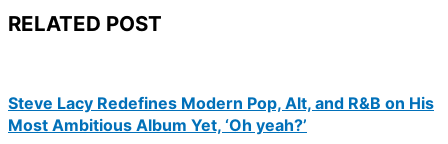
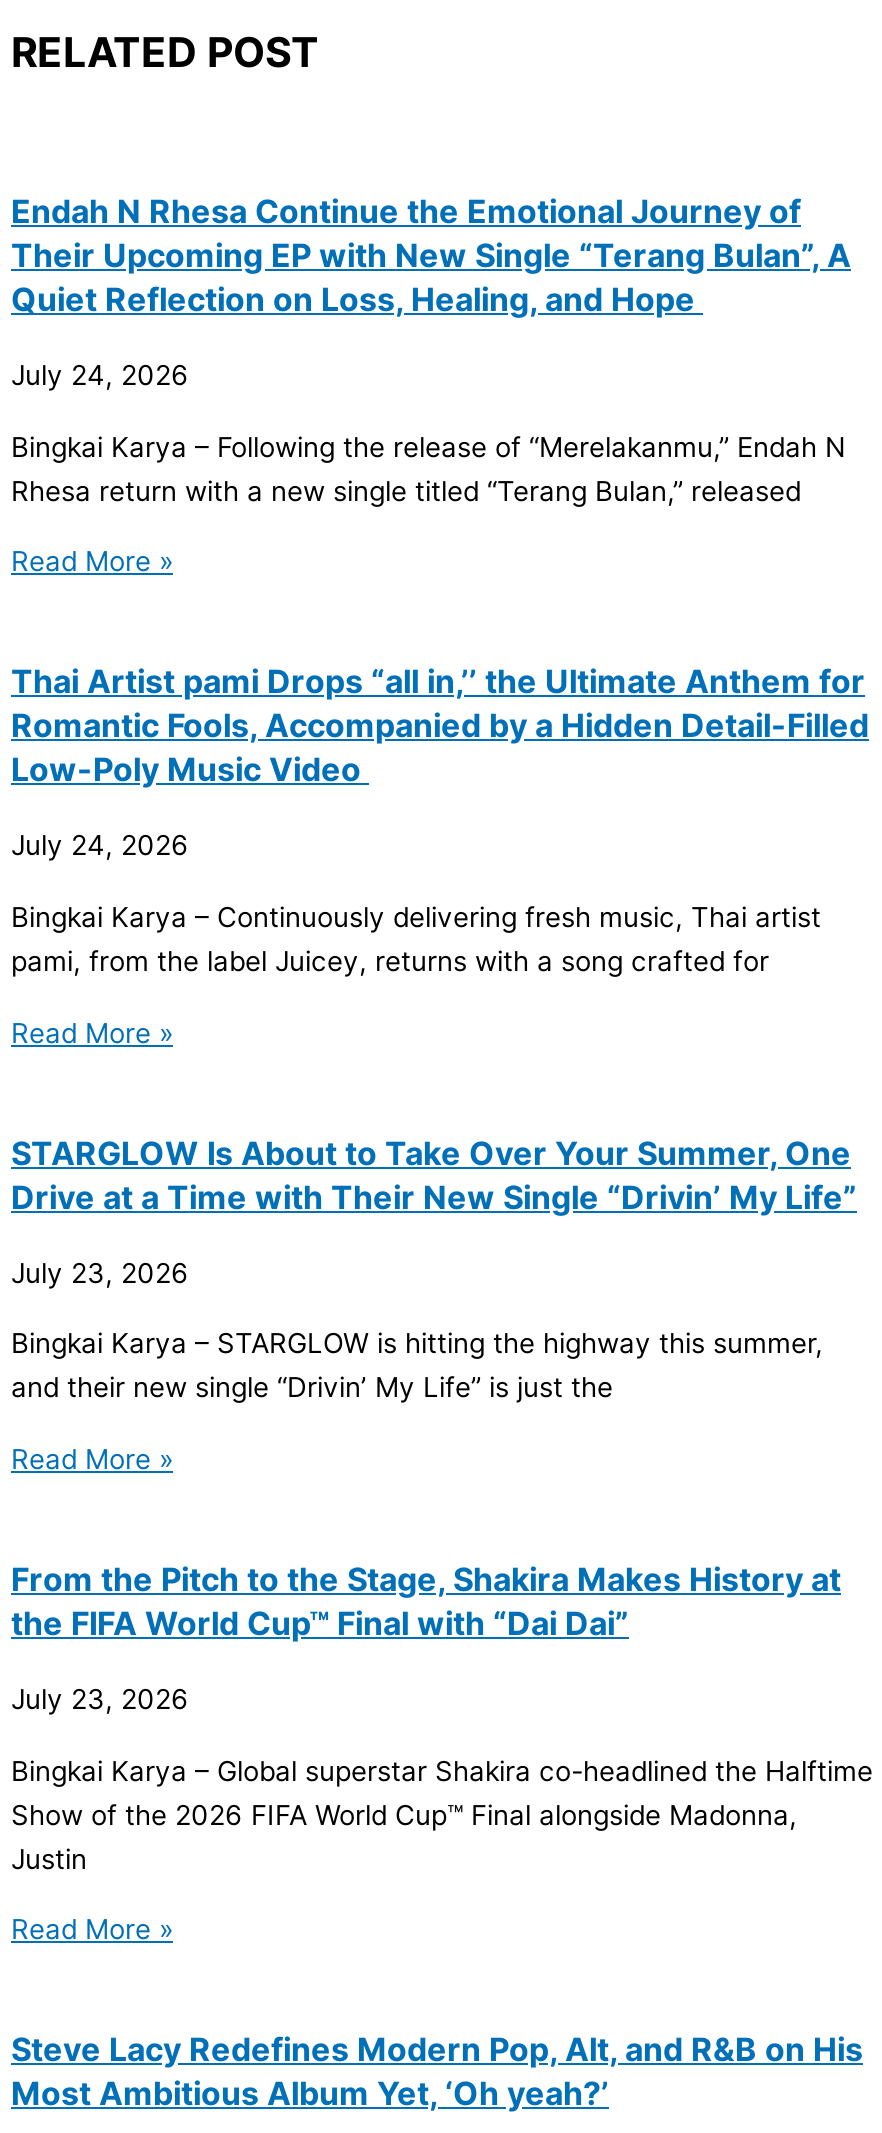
none -> [11,191,873,1945] Endah N Rhesa Continue the Emotional Journey of | Their Upcoming EP with New Single “Terang Bulan”, A | Quiet Reflection on Loss, Healing, and Hope | July 24, 2026 | Bingkai Karya – Following the release of “Merelakanmu,” Endah N | Rhesa return with a new single titled “Terang Bulan,” released | Read More » | Thai Artist pami Drops “all in,’’ the Ultimate Anthem for | Romantic Fools, Accompanied by a Hidden Detail-Filled | Low-Poly Music Video | July 24, 2026 | Bingkai Karya – Continuously delivering fresh music, Thai artist | pami, from the label Juicey, returns with a song crafted for | Read More » | STARGLOW Is About to Take Over Your Summer, One | Drive at a Time with Their New Single “Drivin’ My Life” | July 23, 2026 | Bingkai Karya – STARGLOW is hitting the highway this summer, | and their new single “Drivin’ My Life” is just the | Read More » | From the Pitch to the Stage, Shakira Makes History at | the FIFA World Cup™ Final with “Dai Dai” | July 23, 2026 | Bingkai Karya – Global superstar Shakira co-headlined the Halftime | Show of the 2026 FIFA World Cup™ Final alongside Madonna, | Justin | Read More »

